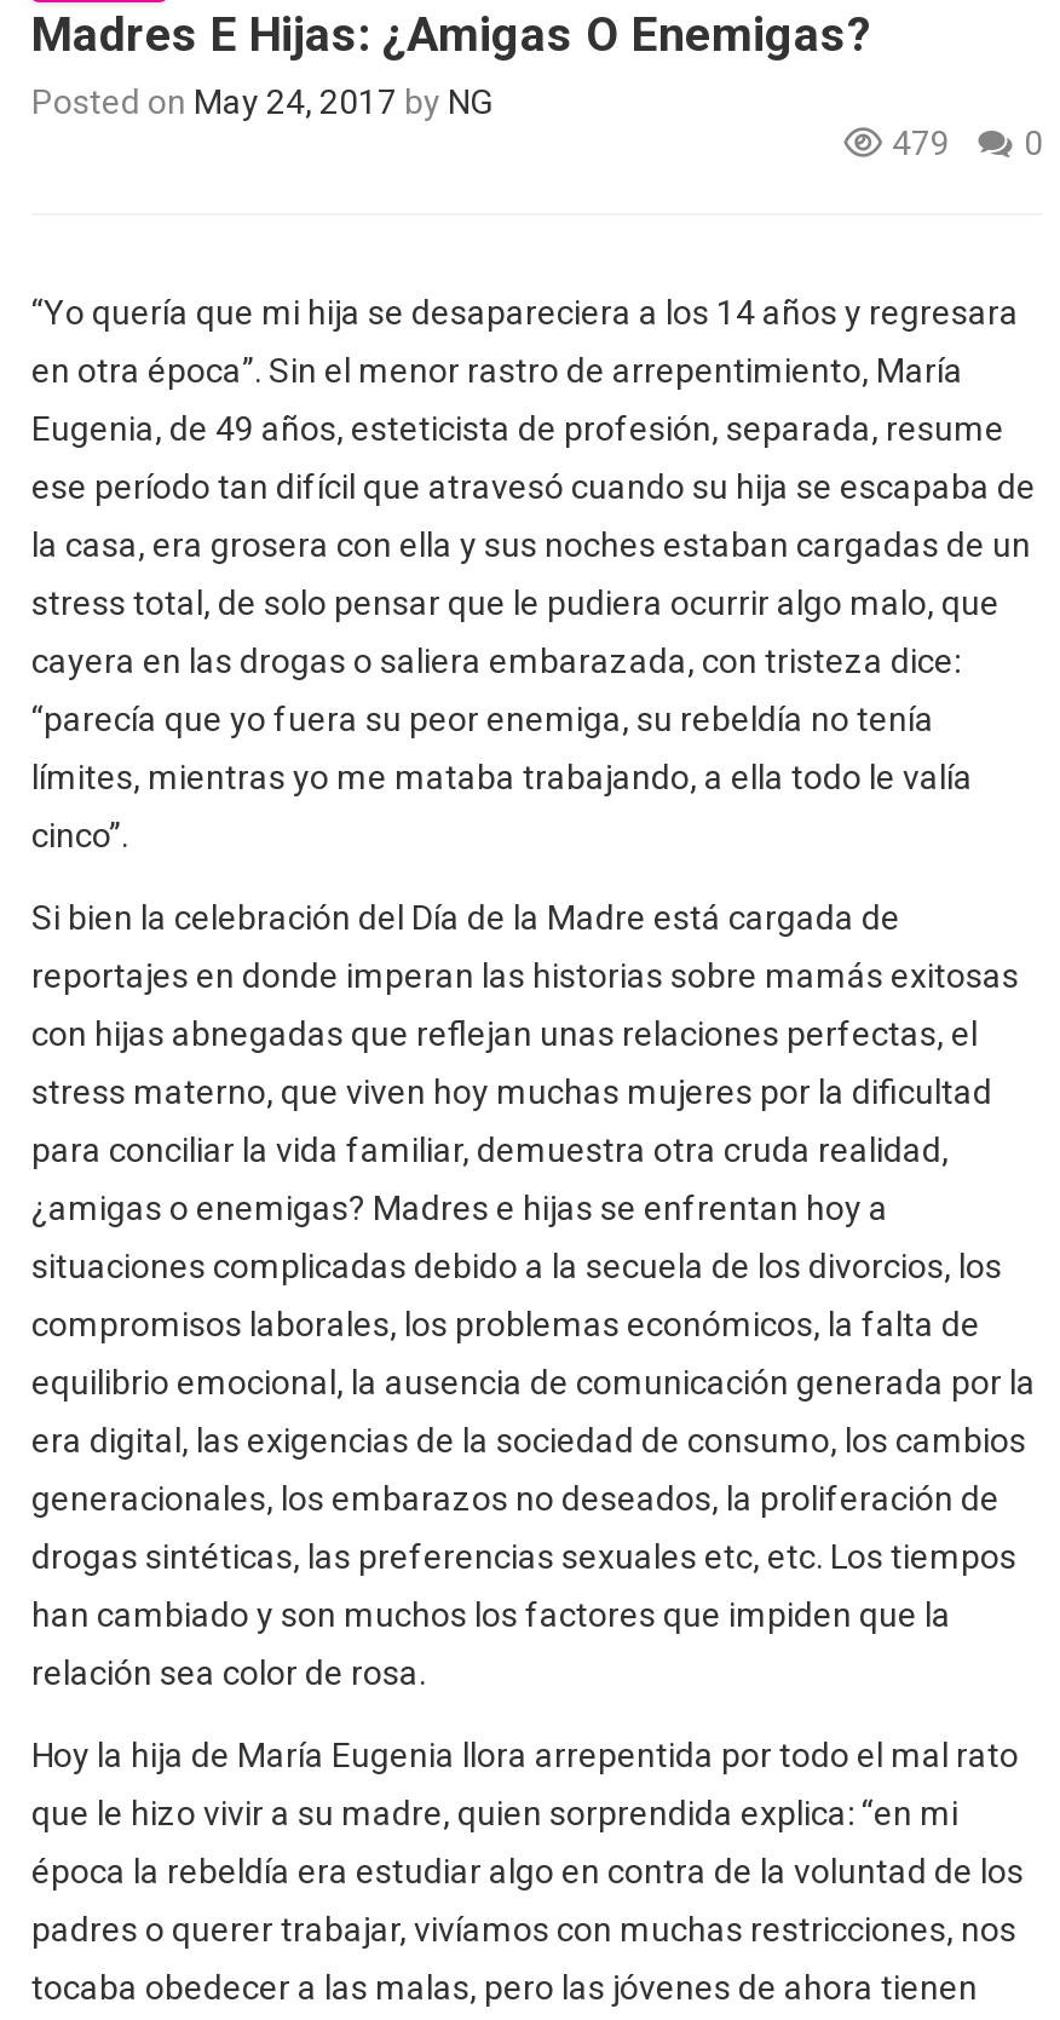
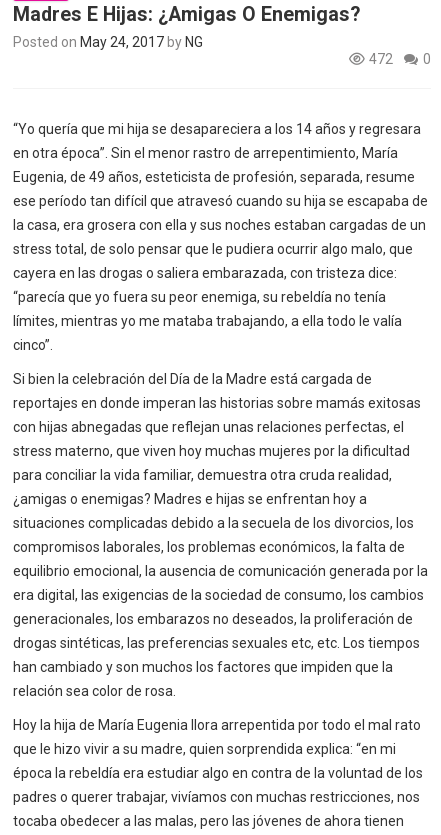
[885,123,1043,162] 479 0 -> [365,51,431,67] 472 0

